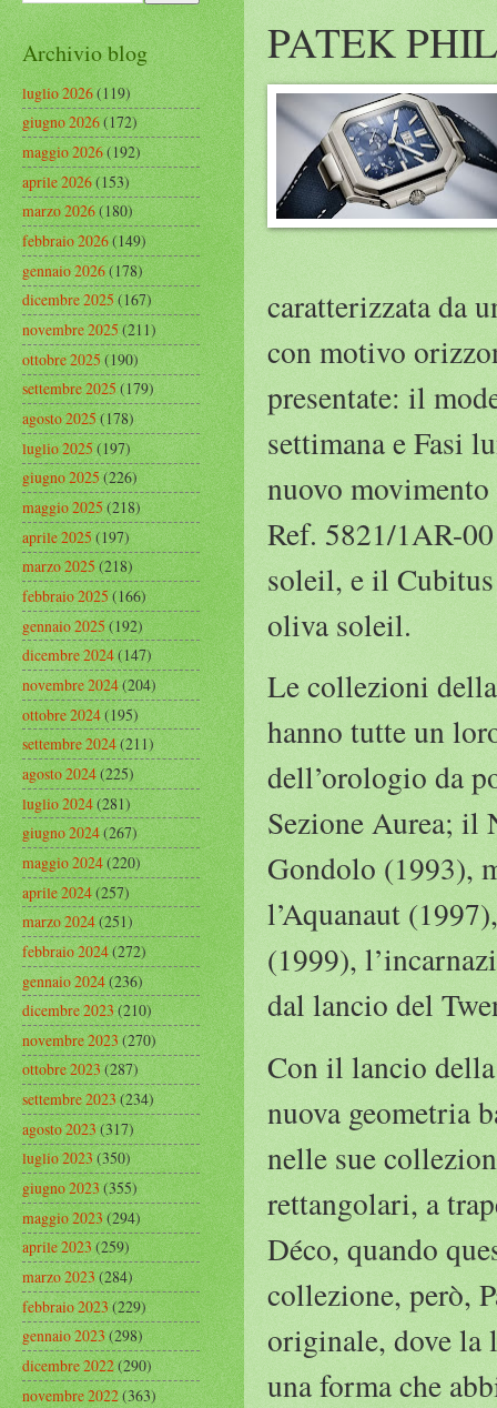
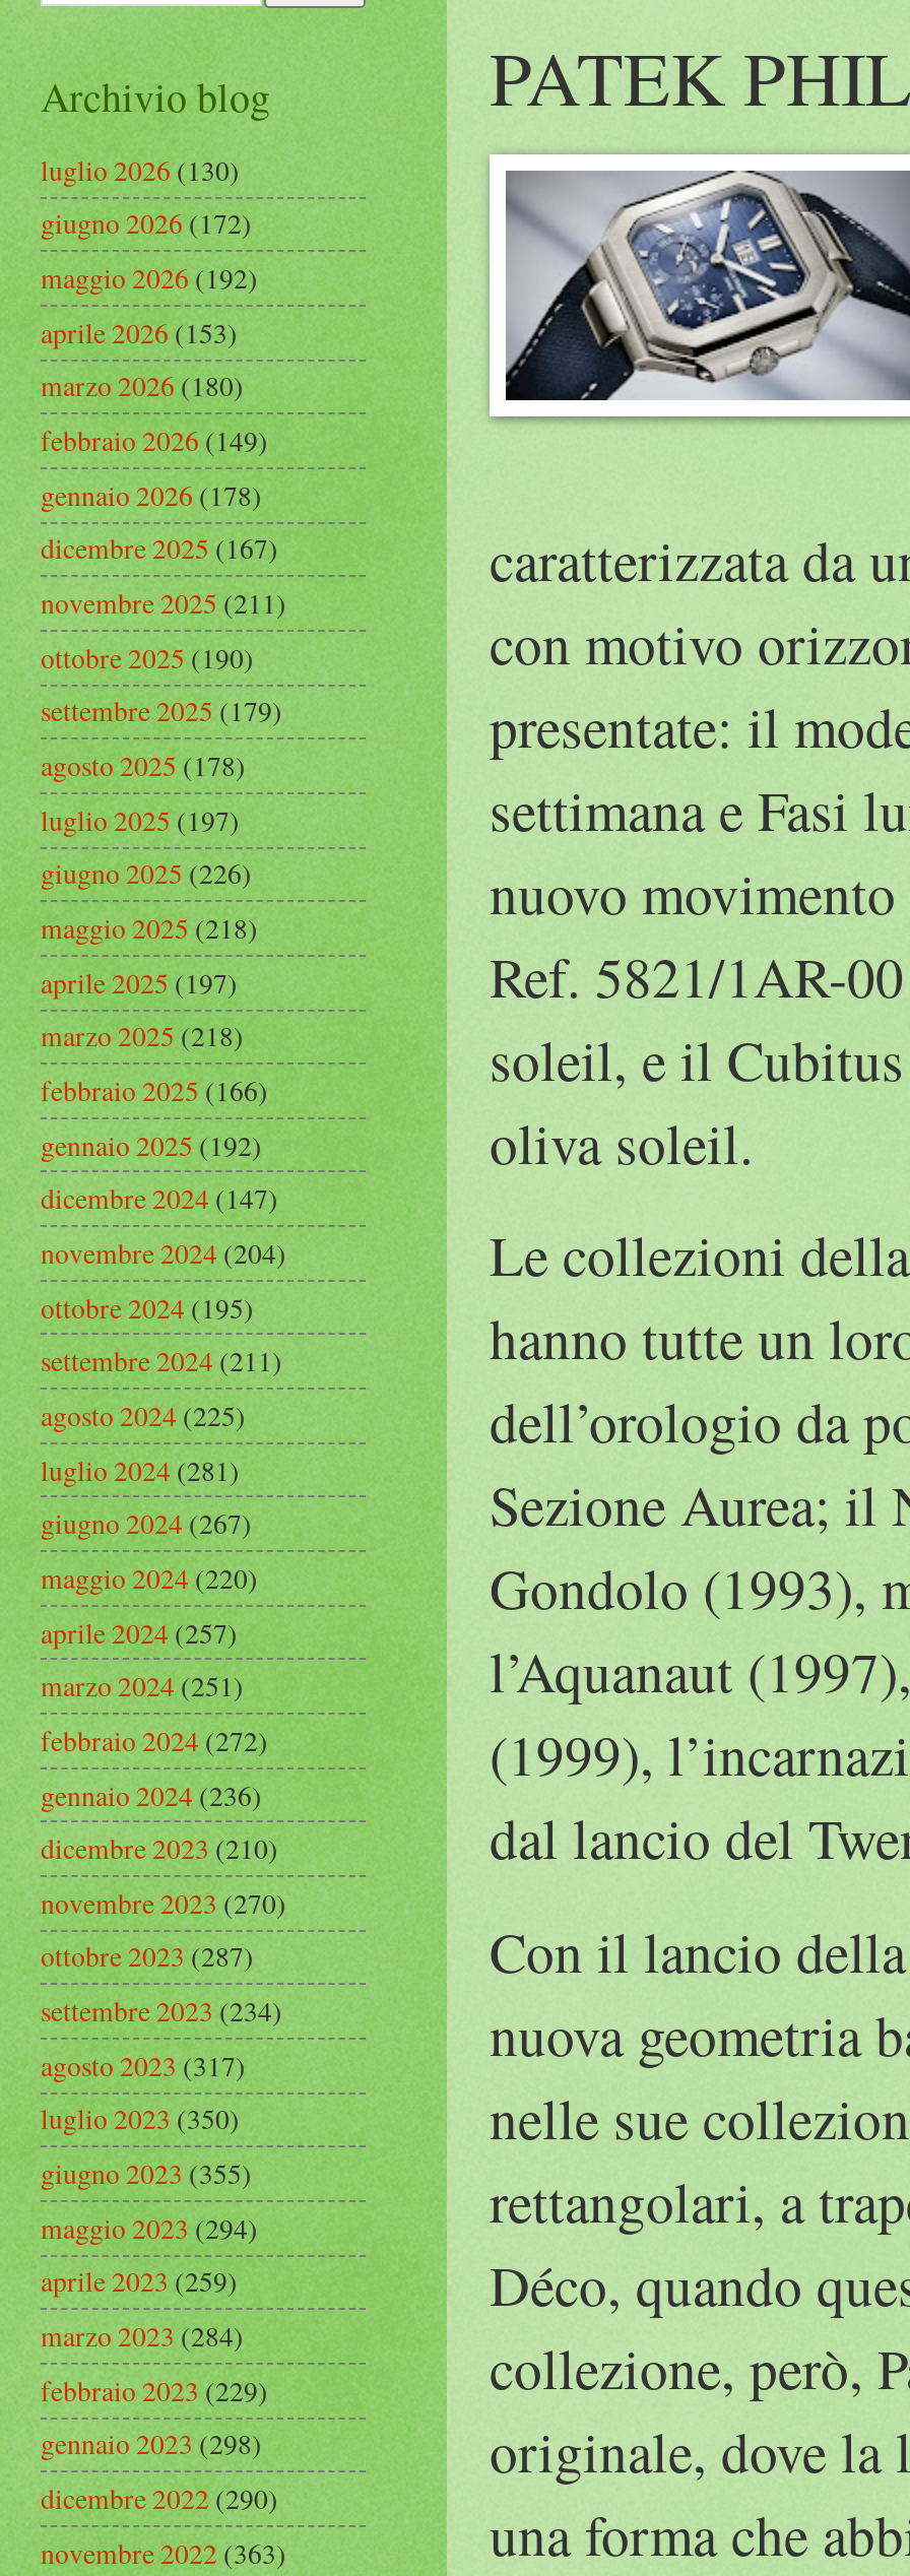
[22,82,131,103] luglio 2026 (119) -> [41,150,240,189] luglio 2026 (130)

